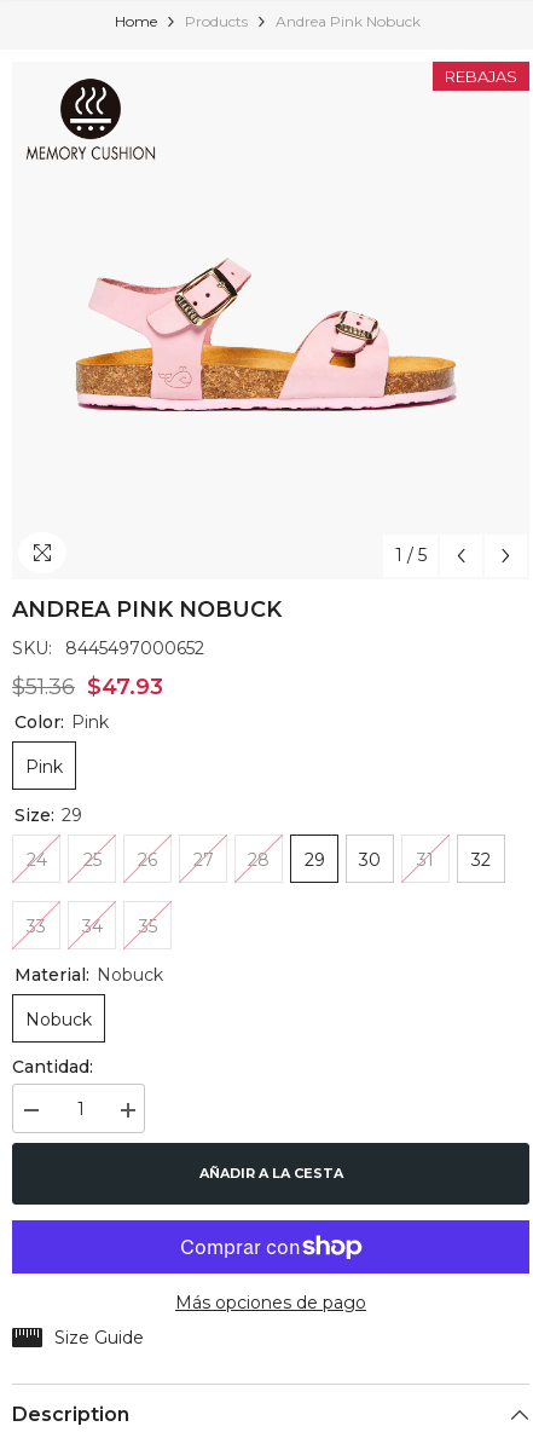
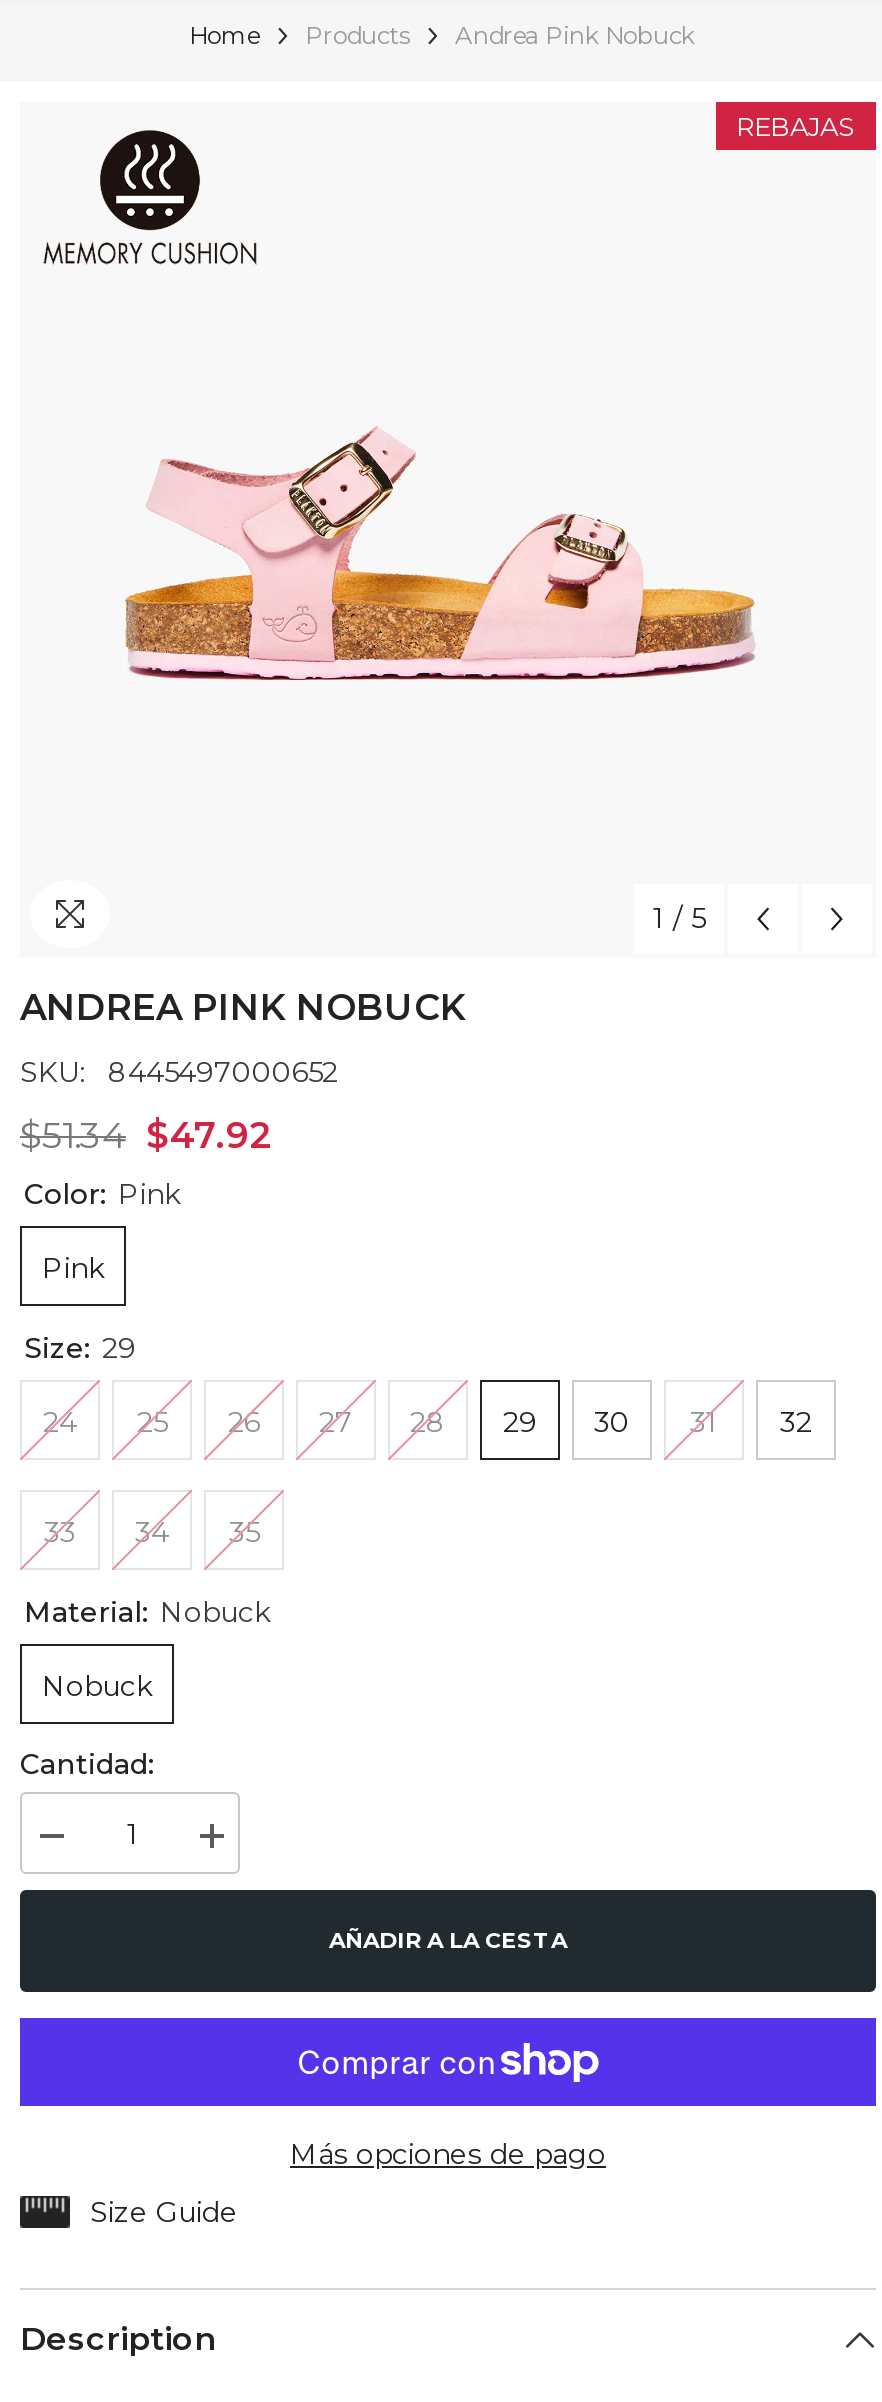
[12,673,163,700] $51.36 $47.93 -> [20,1113,272,1157] $51.34 $47.92

